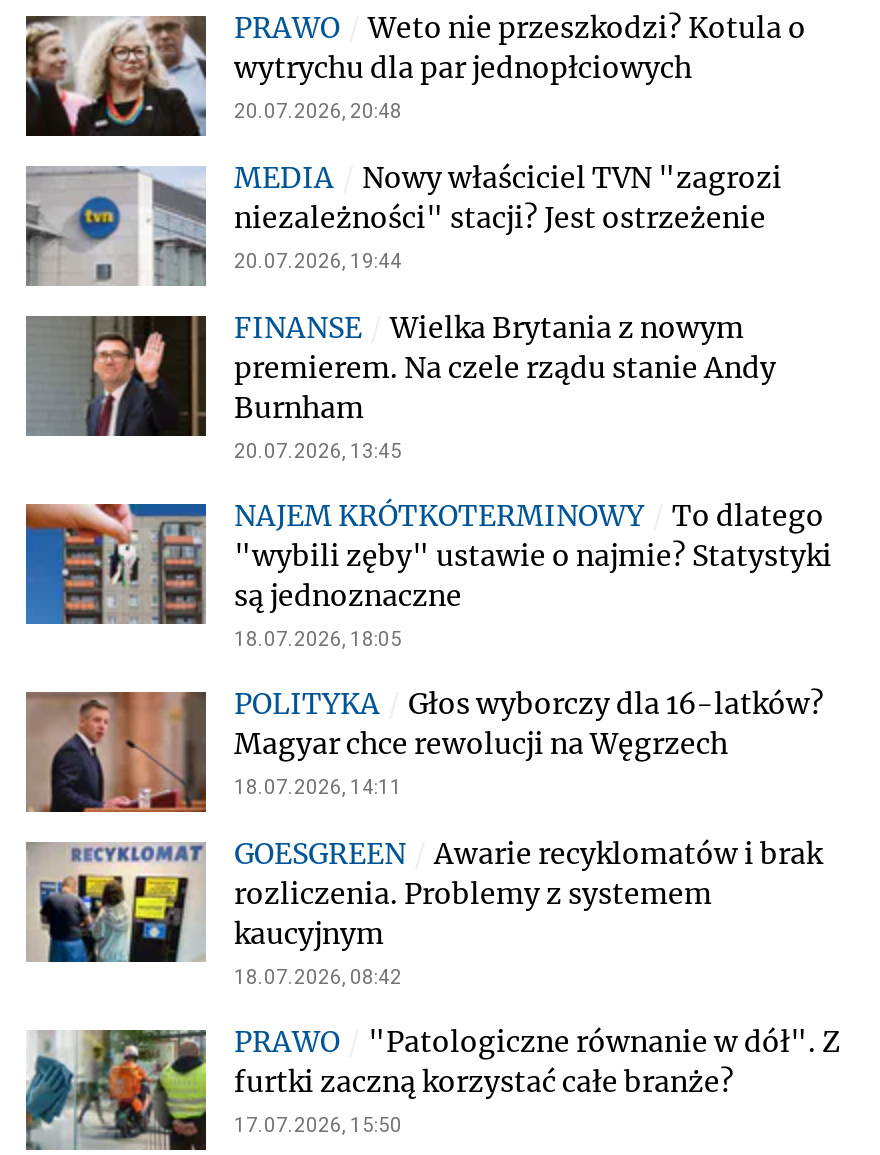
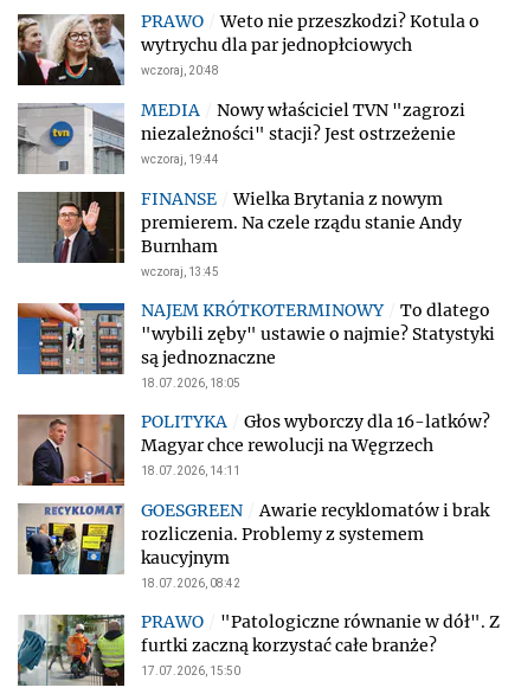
[234,100,402,122] 20.07.2026, 20:48 -> [141,64,219,77] wczoraj, 20:48
[234,250,402,272] 20.07.2026, 19:44 -> [141,153,219,166] wczoraj, 19:44
[234,440,402,462] 20.07.2026, 13:45 -> [141,265,219,278] wczoraj, 13:45

